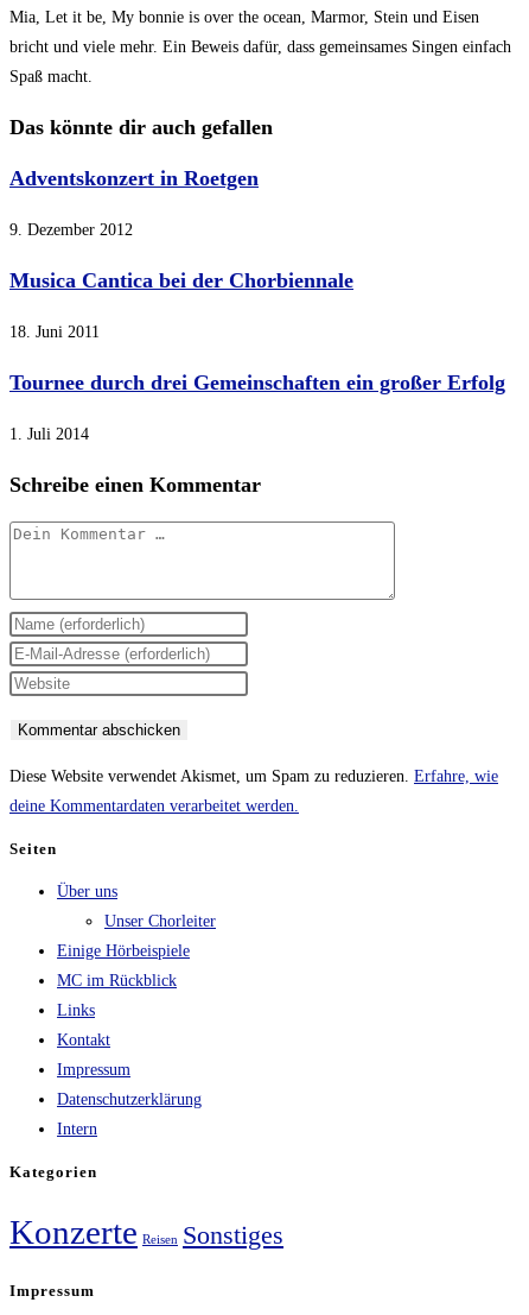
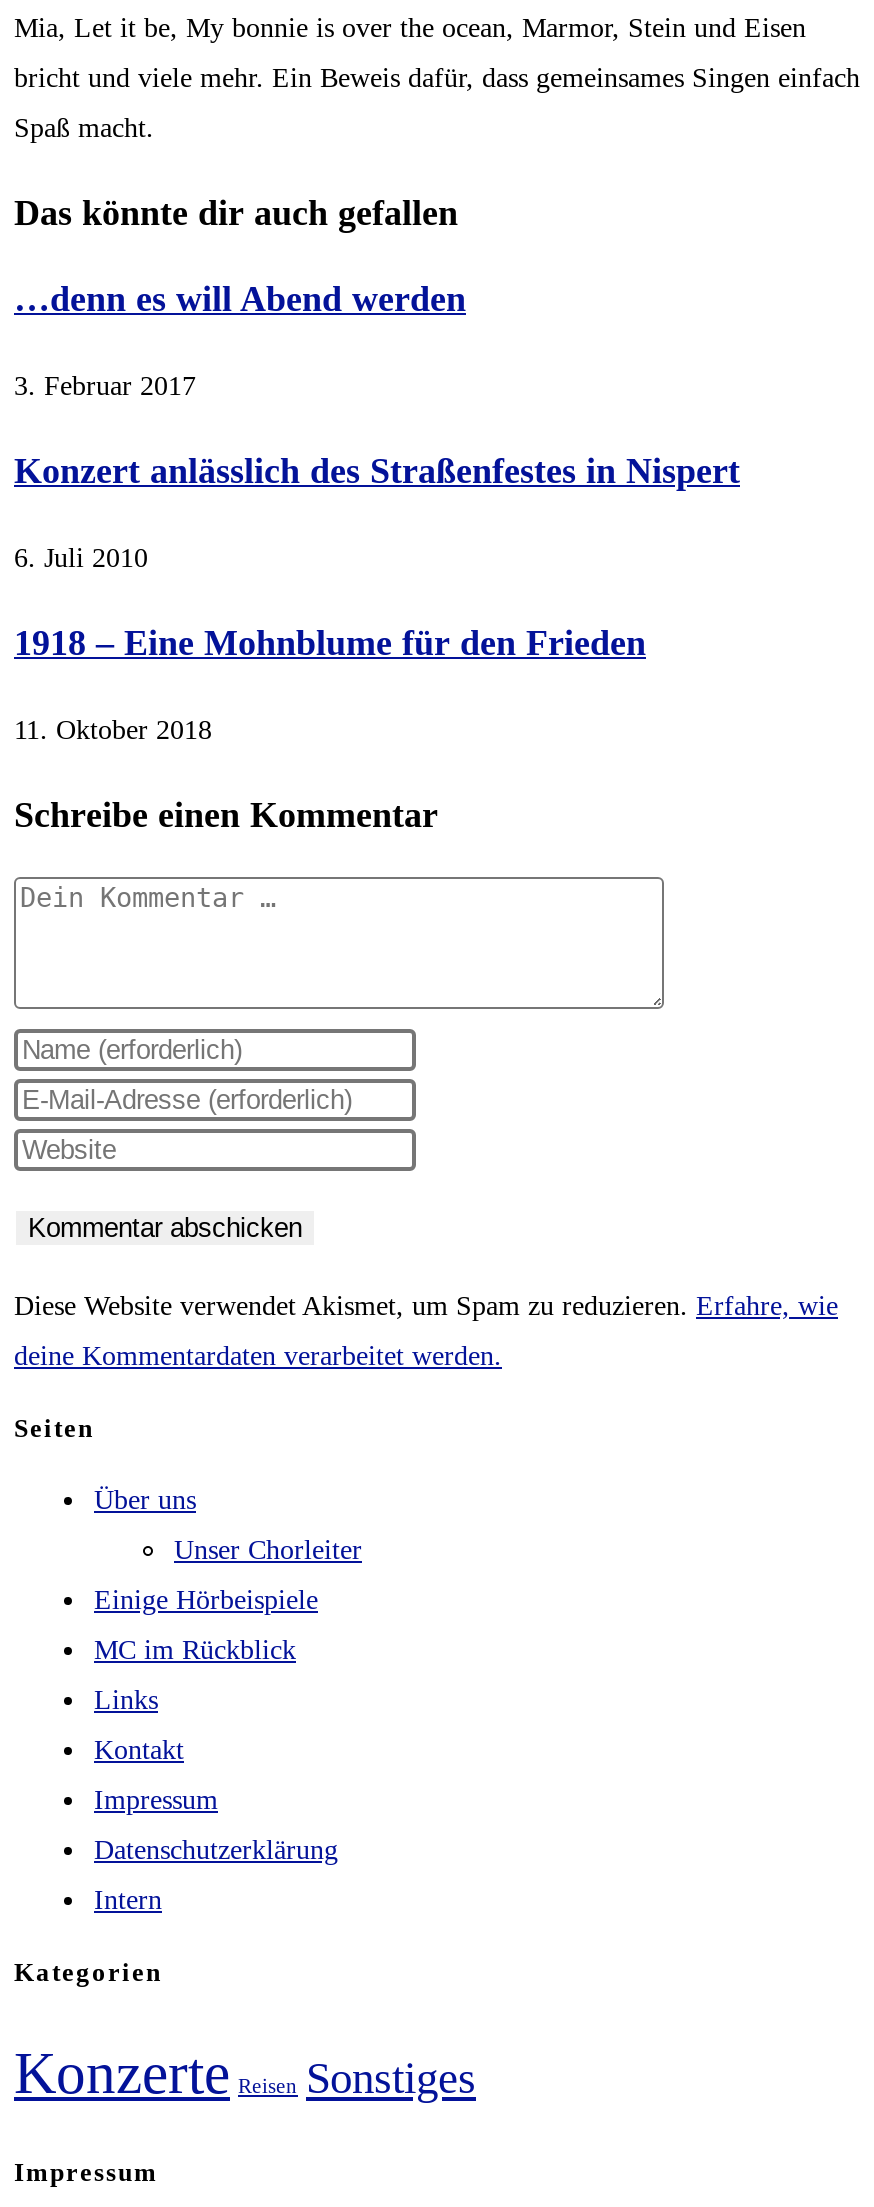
[9,166,259,189] Adventskonzert in Roetgen -> [14,278,466,318] …denn es will Abend werden
[9,220,133,238] 9. Dezember 2012 -> [14,370,196,400] 3. Februar 2017
[9,268,353,292] Musica Cantica bei der Chorbiennale -> [14,450,740,490] Konzert anlässlich des Straßenfestes in Nispert
[9,323,100,340] 18. Juni 2011 -> [14,542,148,572] 6. Juli 2010
[9,370,505,394] Tournee durch drei Gemeinschaften ein großer Erfolg -> [14,622,646,662] 1918 – Eine Mohnblume für den Frieden
[9,425,89,442] 1. Juli 2014 -> [14,714,212,744] 11. Oktober 2018

